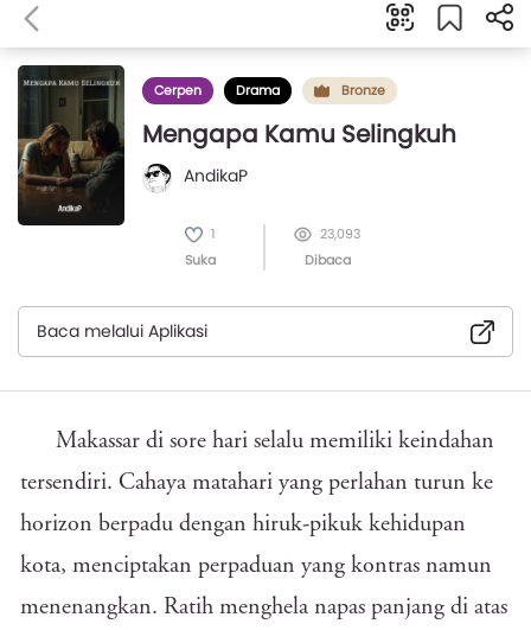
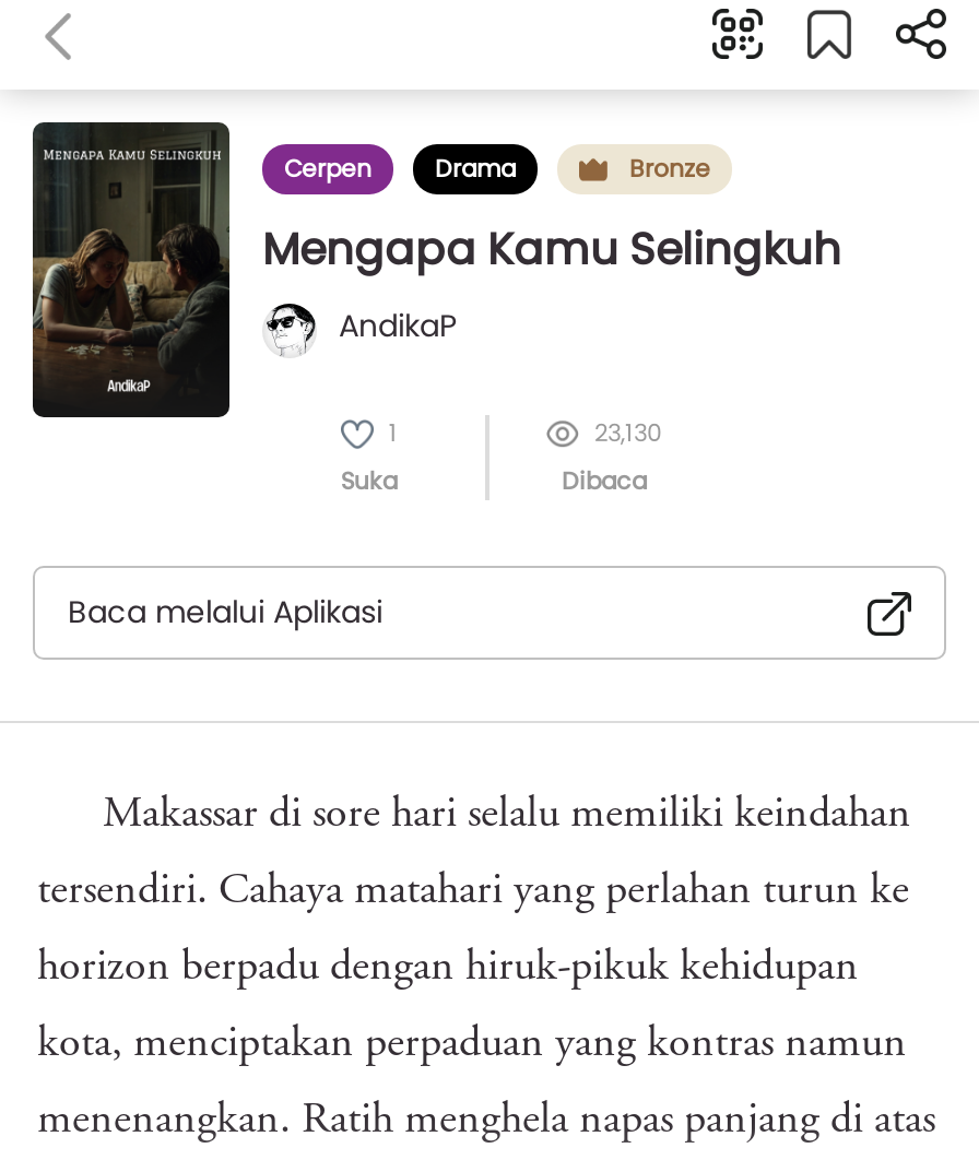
[321,224,361,243] 23,093 -> [594,415,662,450] 23,130

